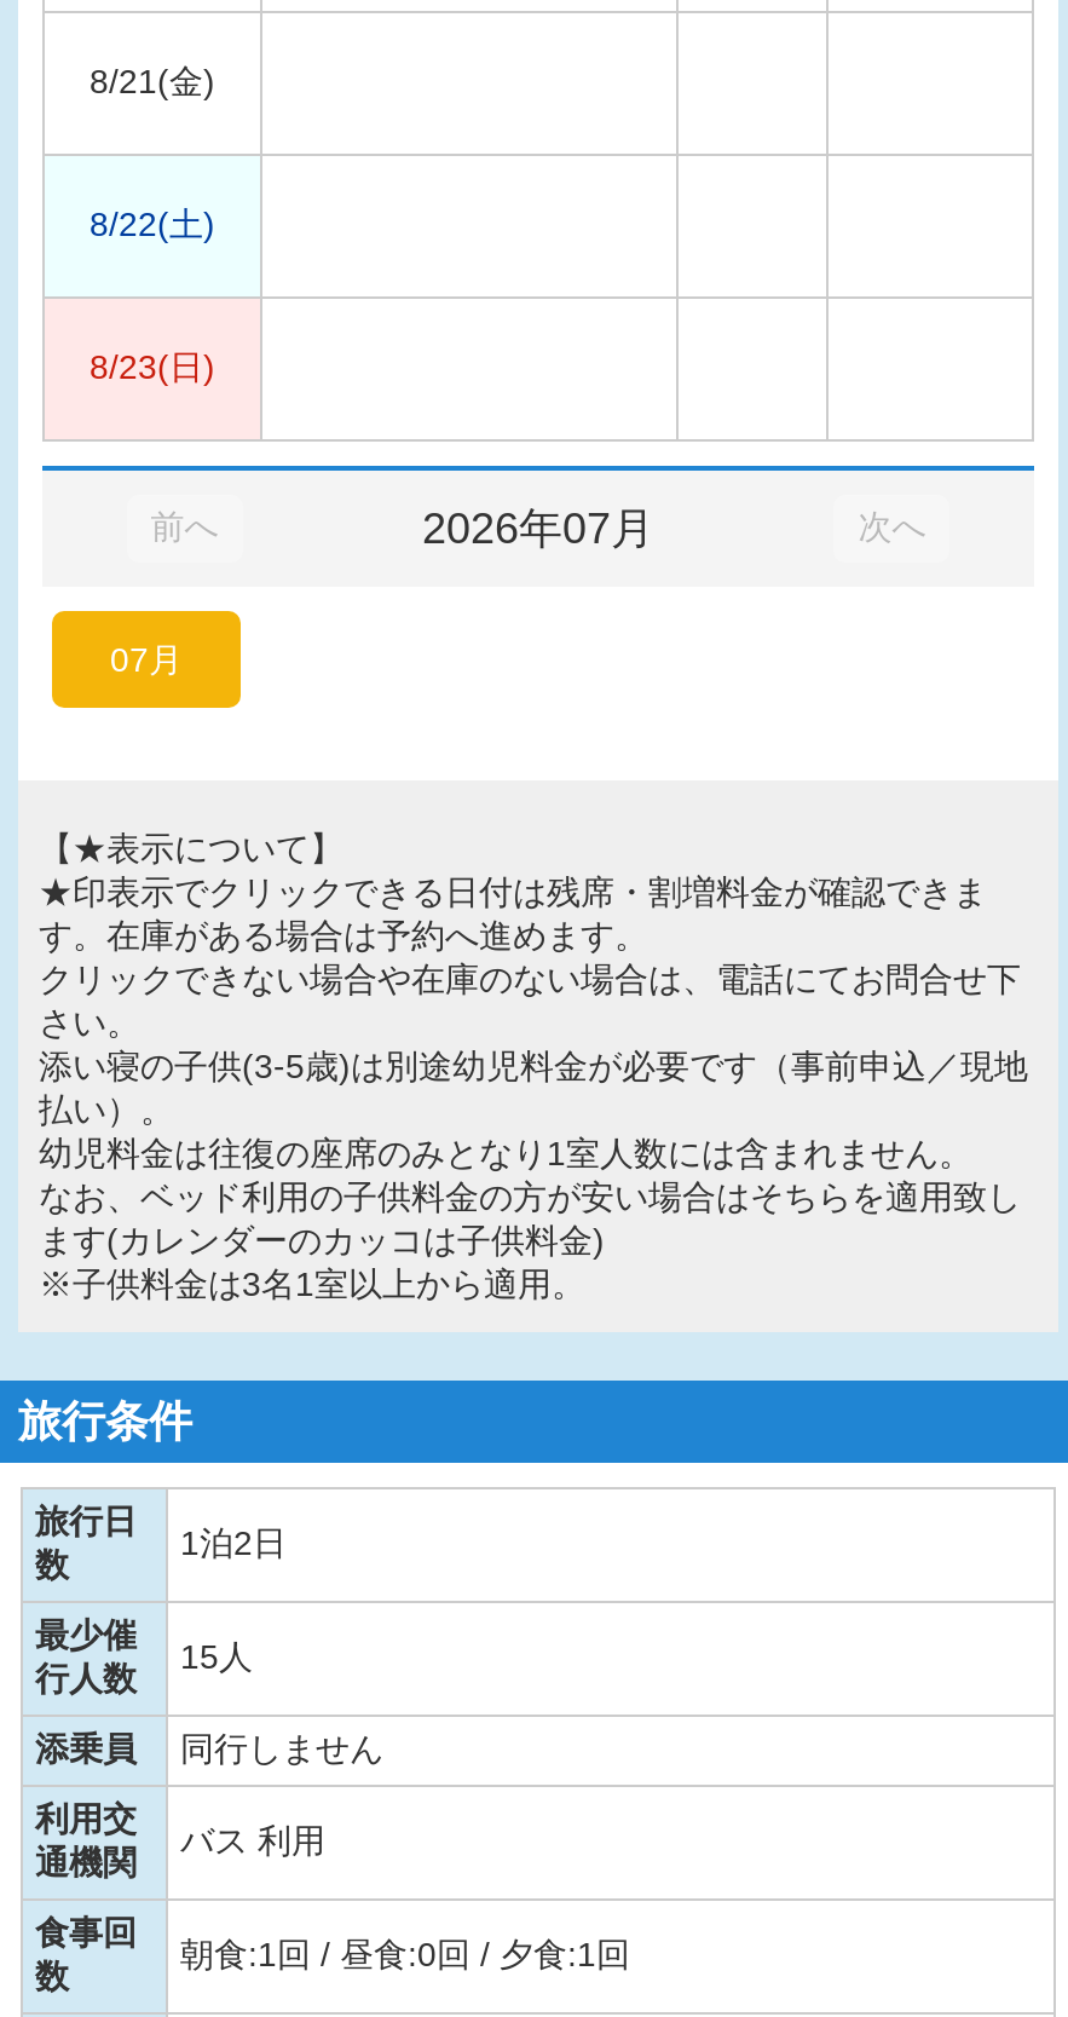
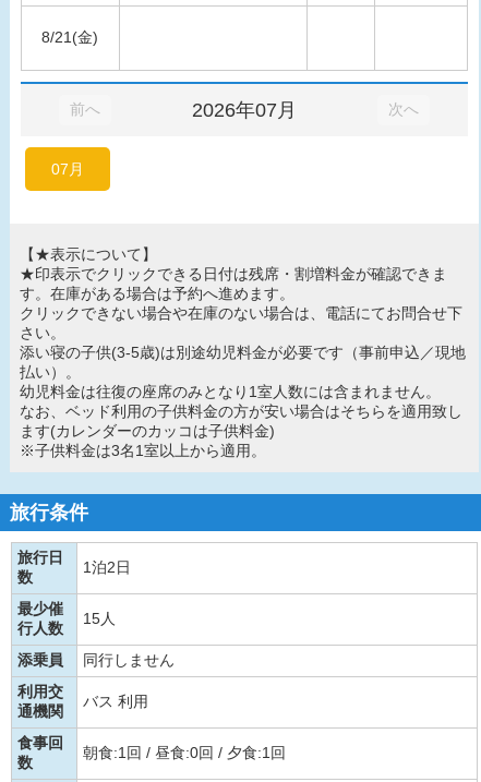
[90,204,215,242] 8/22(土) -> none
[90,346,215,385] 8/23(日) -> none

